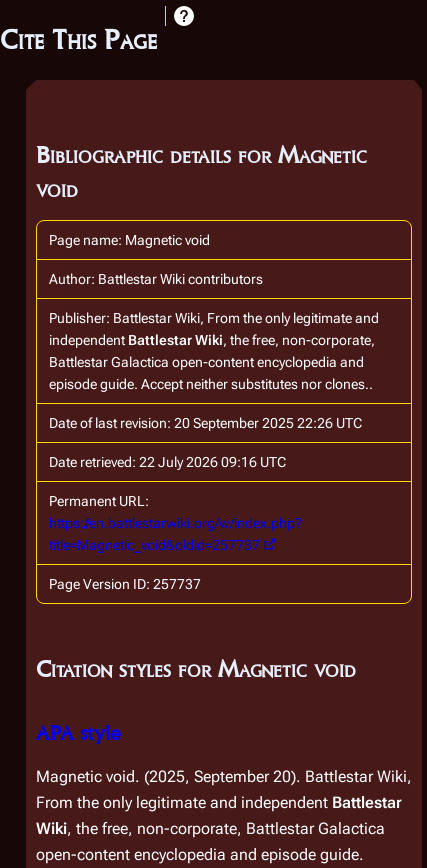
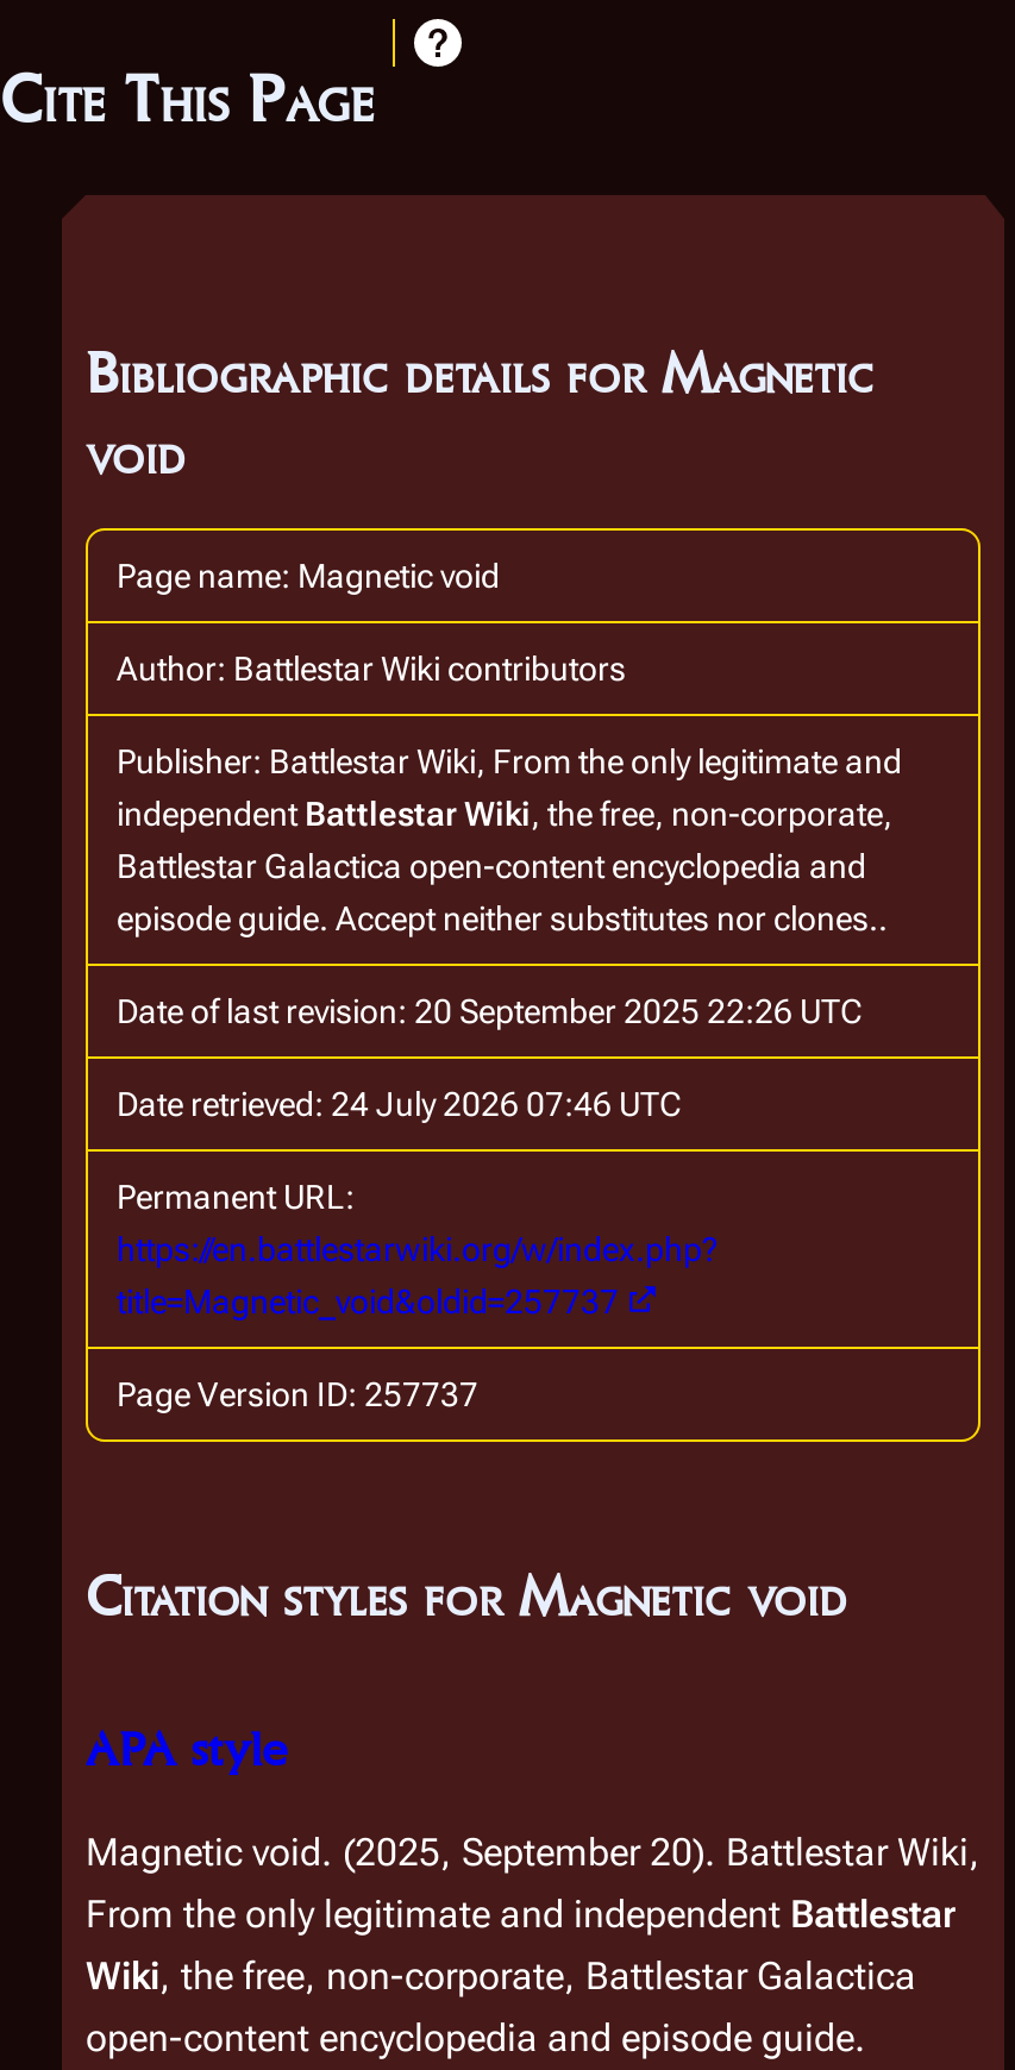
[49,454,286,470] Date retrieved: 22 July 2026 09:16 UTC -> [117,1085,681,1123] Date retrieved: 24 July 2026 07:46 UTC

